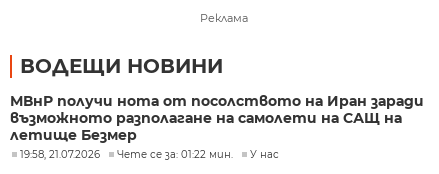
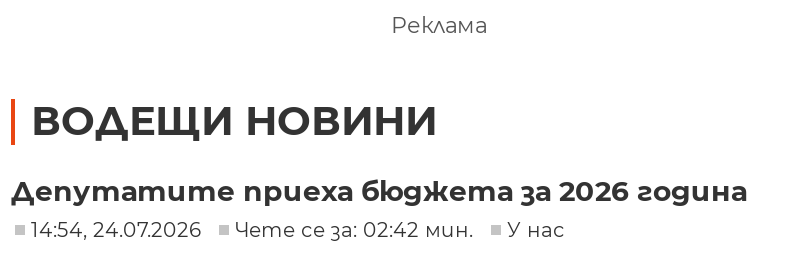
[10,92,424,161] МВнР получи нота от посолството на Иран заради | възможното разполагане на самолети на САЩ на | летище Безмер | 19:58, 21.07.2026 | Чете се за: 01:22 мин. -> [11,174,747,244] Депутатите приеха бюджета за 2026 година | 14:54, 24.07.2026 | Чете се за: 02:42 мин.

